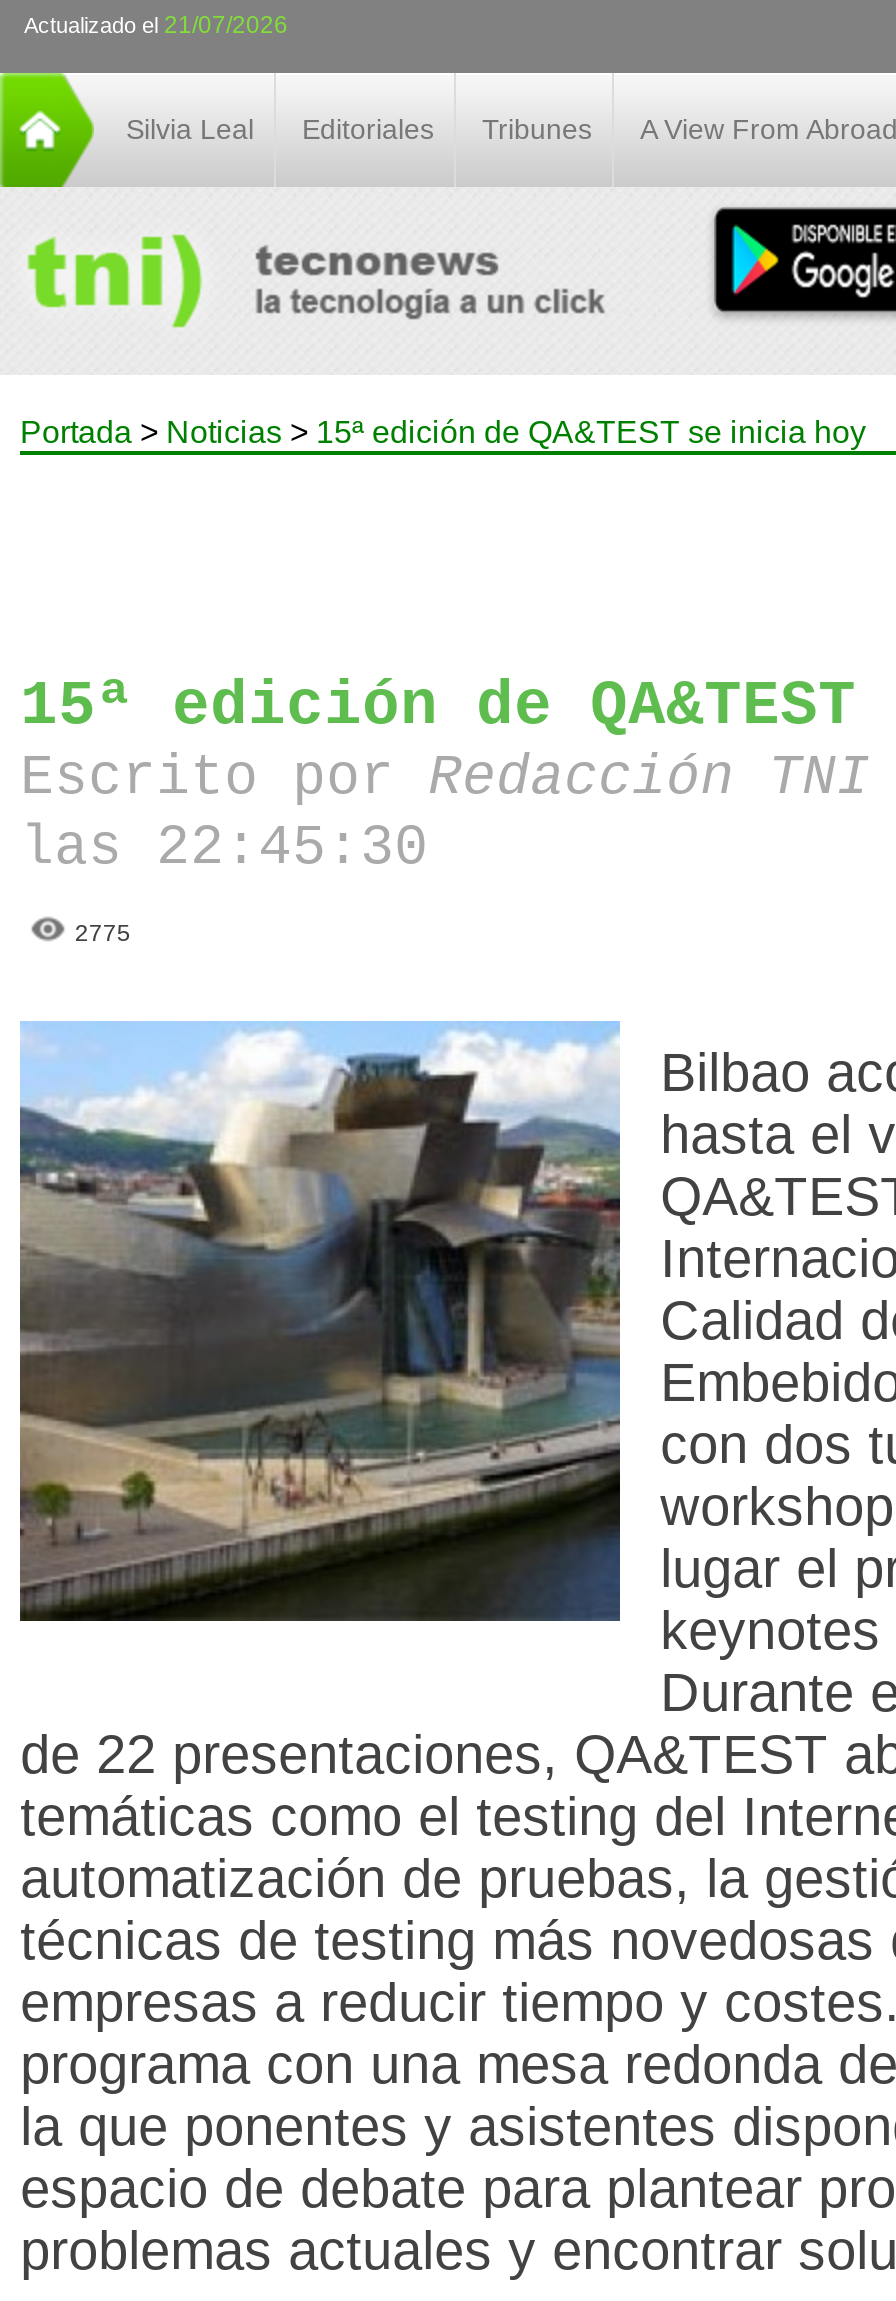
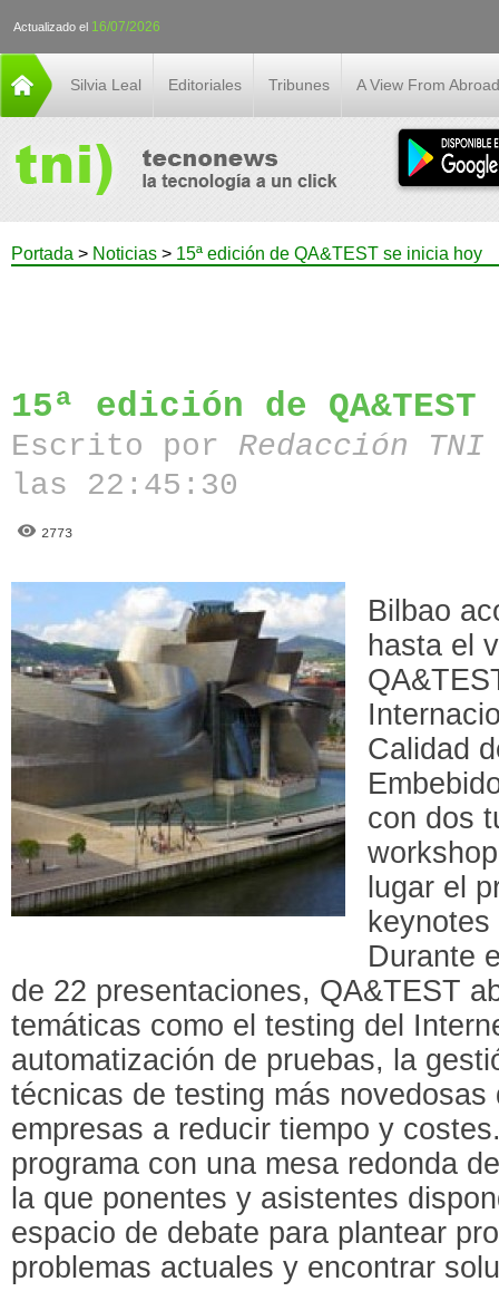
[24,11,288,39] Actualizado el 21/07/2026 -> [13,19,160,35] Actualizado el 16/07/2026
[74,921,130,949] 2775 -> [41,526,73,542] 2773

